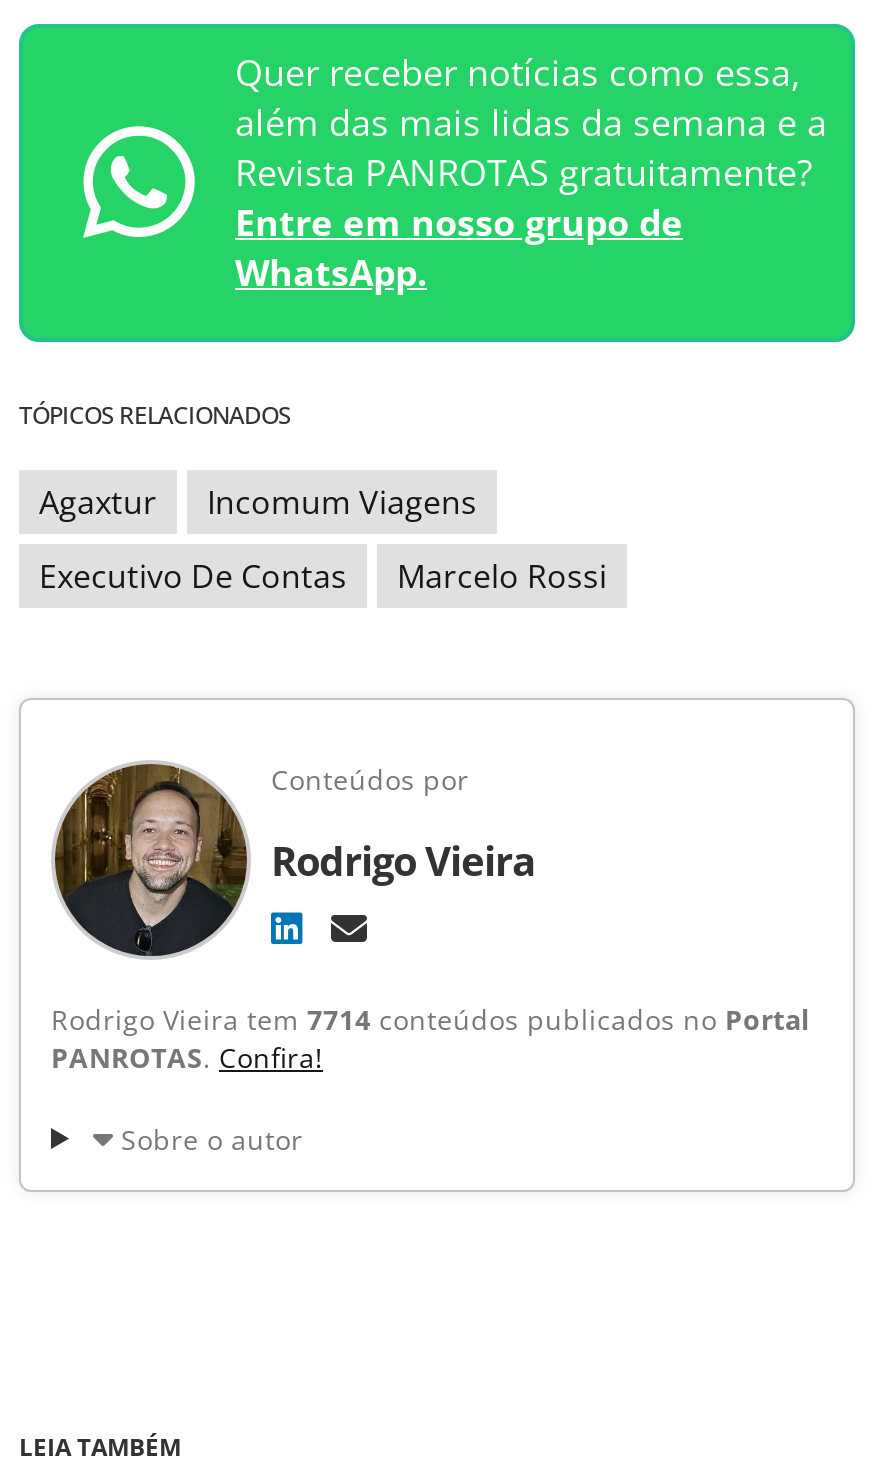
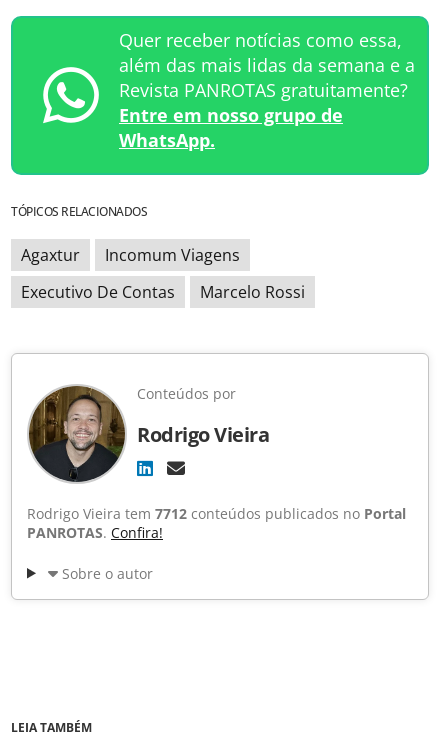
[51,999,809,1037] Rodrigo Vieira tem 7714 conteúdos publicados no Portal -> [27,503,406,522] Rodrigo Vieira tem 7712 conteúdos publicados no Portal

